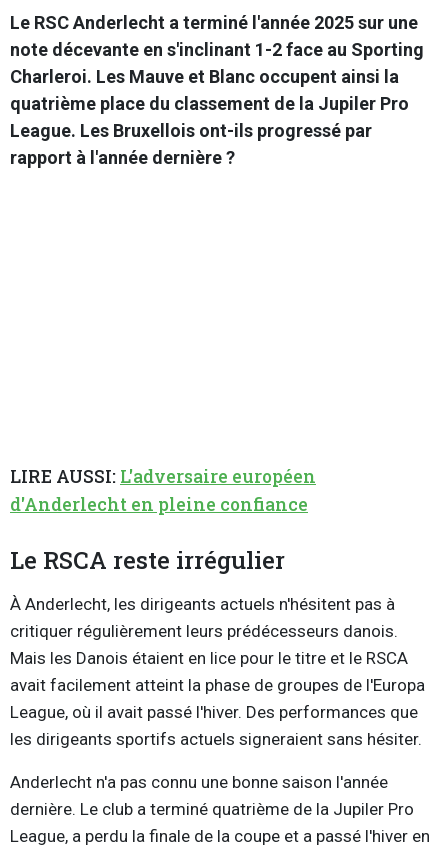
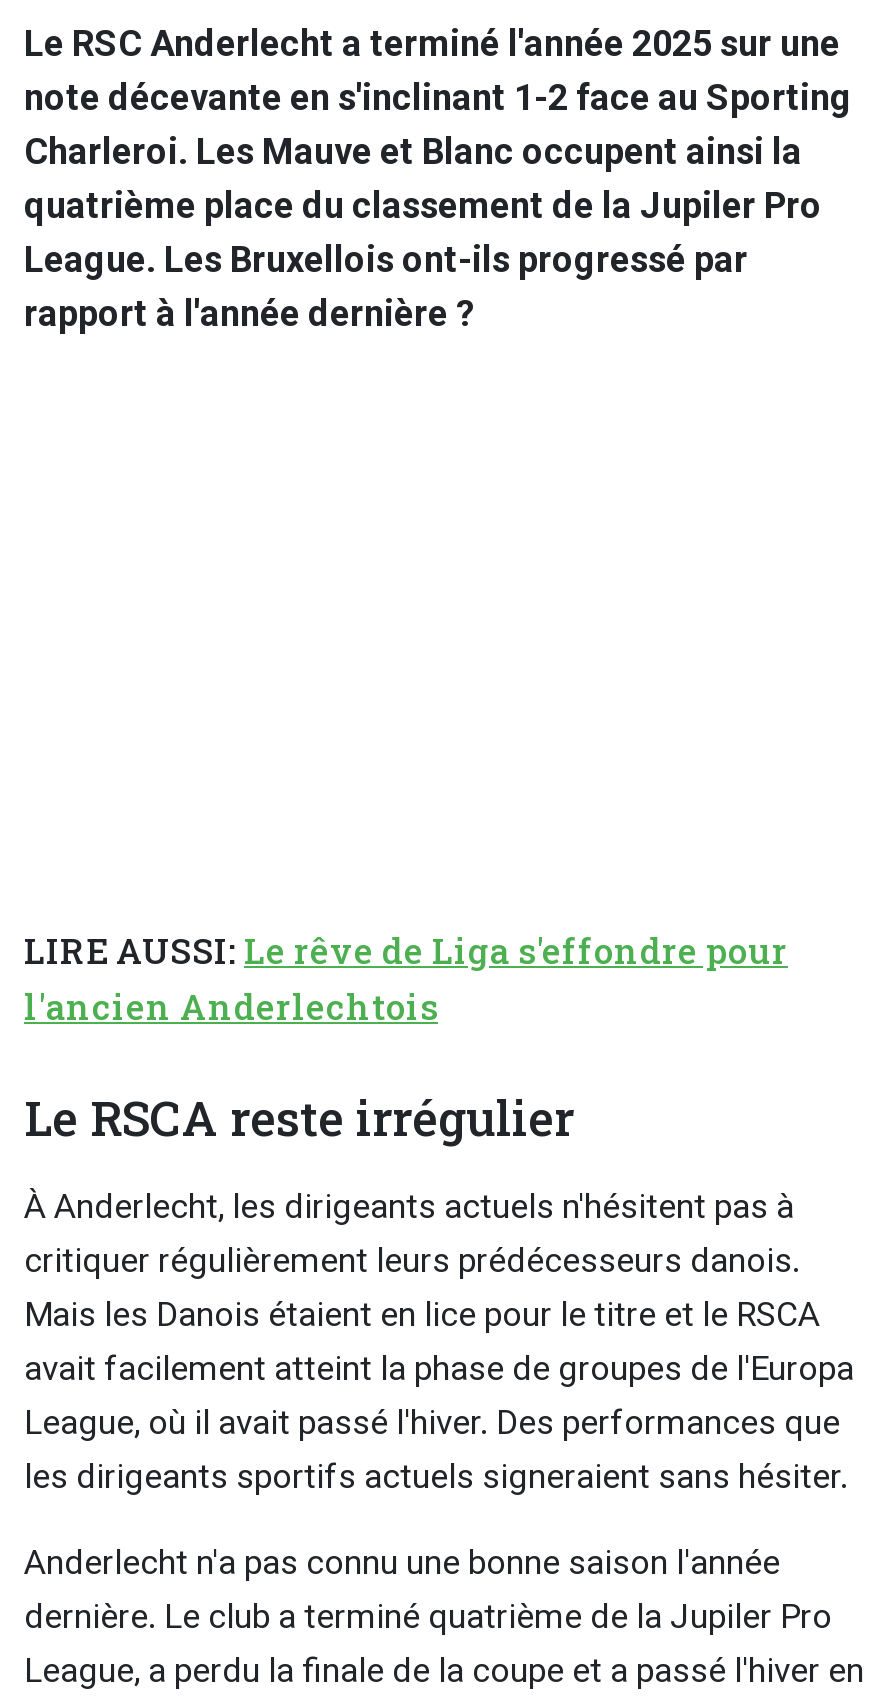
[10,465,316,516] LIRE AUSSI: L'adversaire européen | d'Anderlecht en pleine confiance -> [24,928,788,1030] LIRE AUSSI: Le rêve de Liga s'effondre pour | l'ancien Anderlechtois

